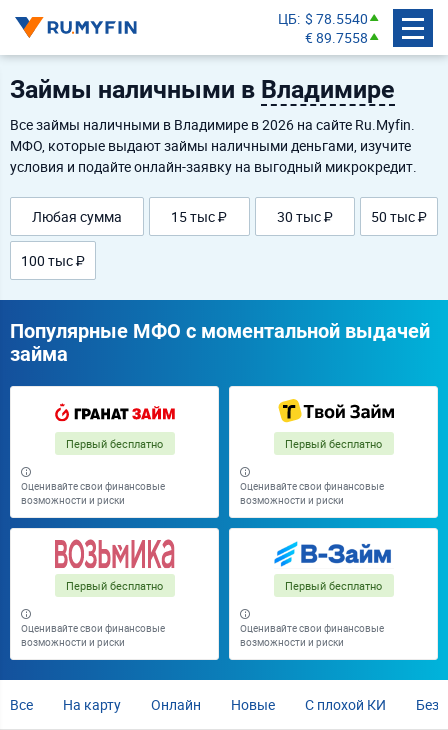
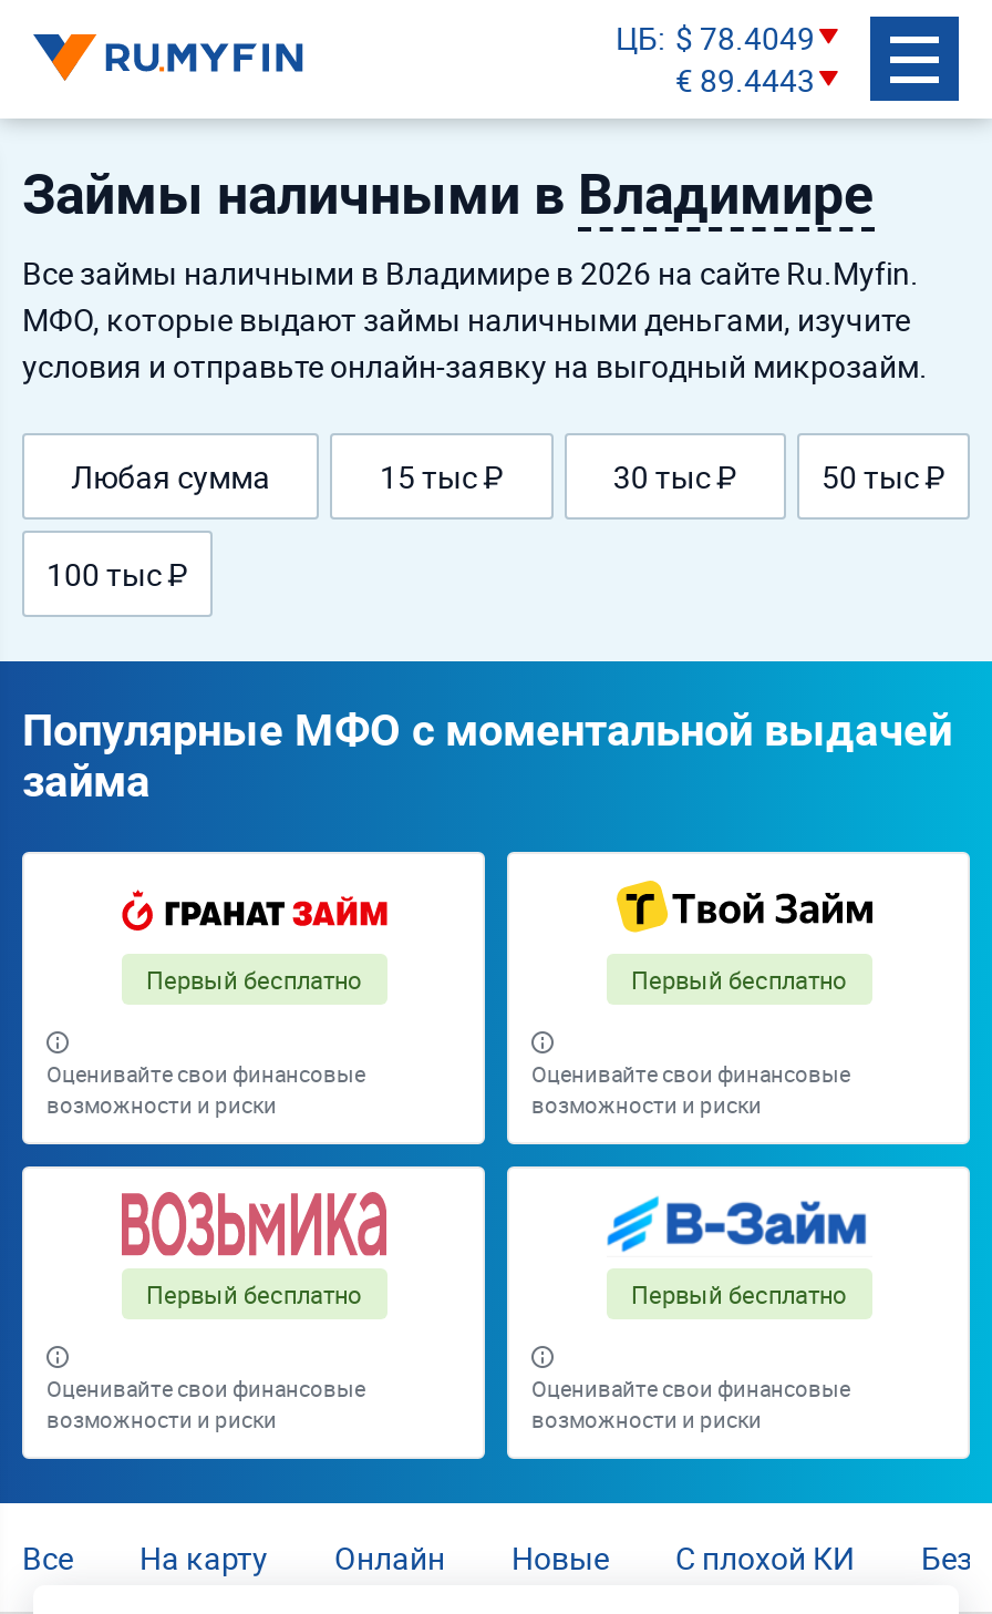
[278,8,368,27] ЦБ $ 78.5540 -> [616,16,815,58] ЦБ $ 78.4049
[305,27,368,46] € 89.7558 -> [675,58,815,100] € 89.4443
[10,157,417,176] условия и подайте онлайн-заявку на выгодный микрокредит. -> [22,345,928,387] условия и отправьте онлайн-заявку на выгодный микрозайм.

